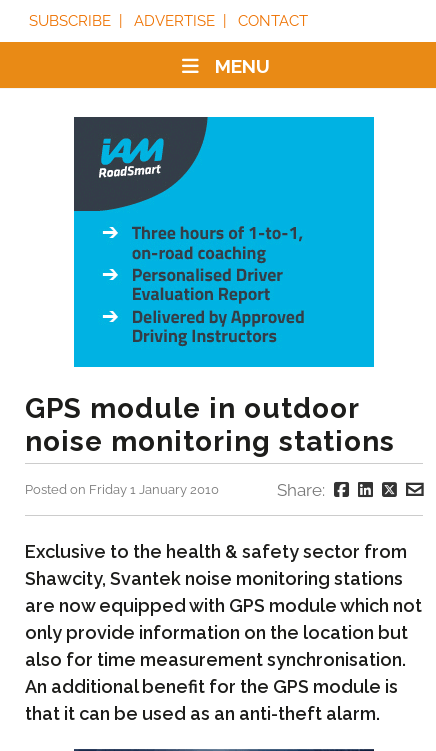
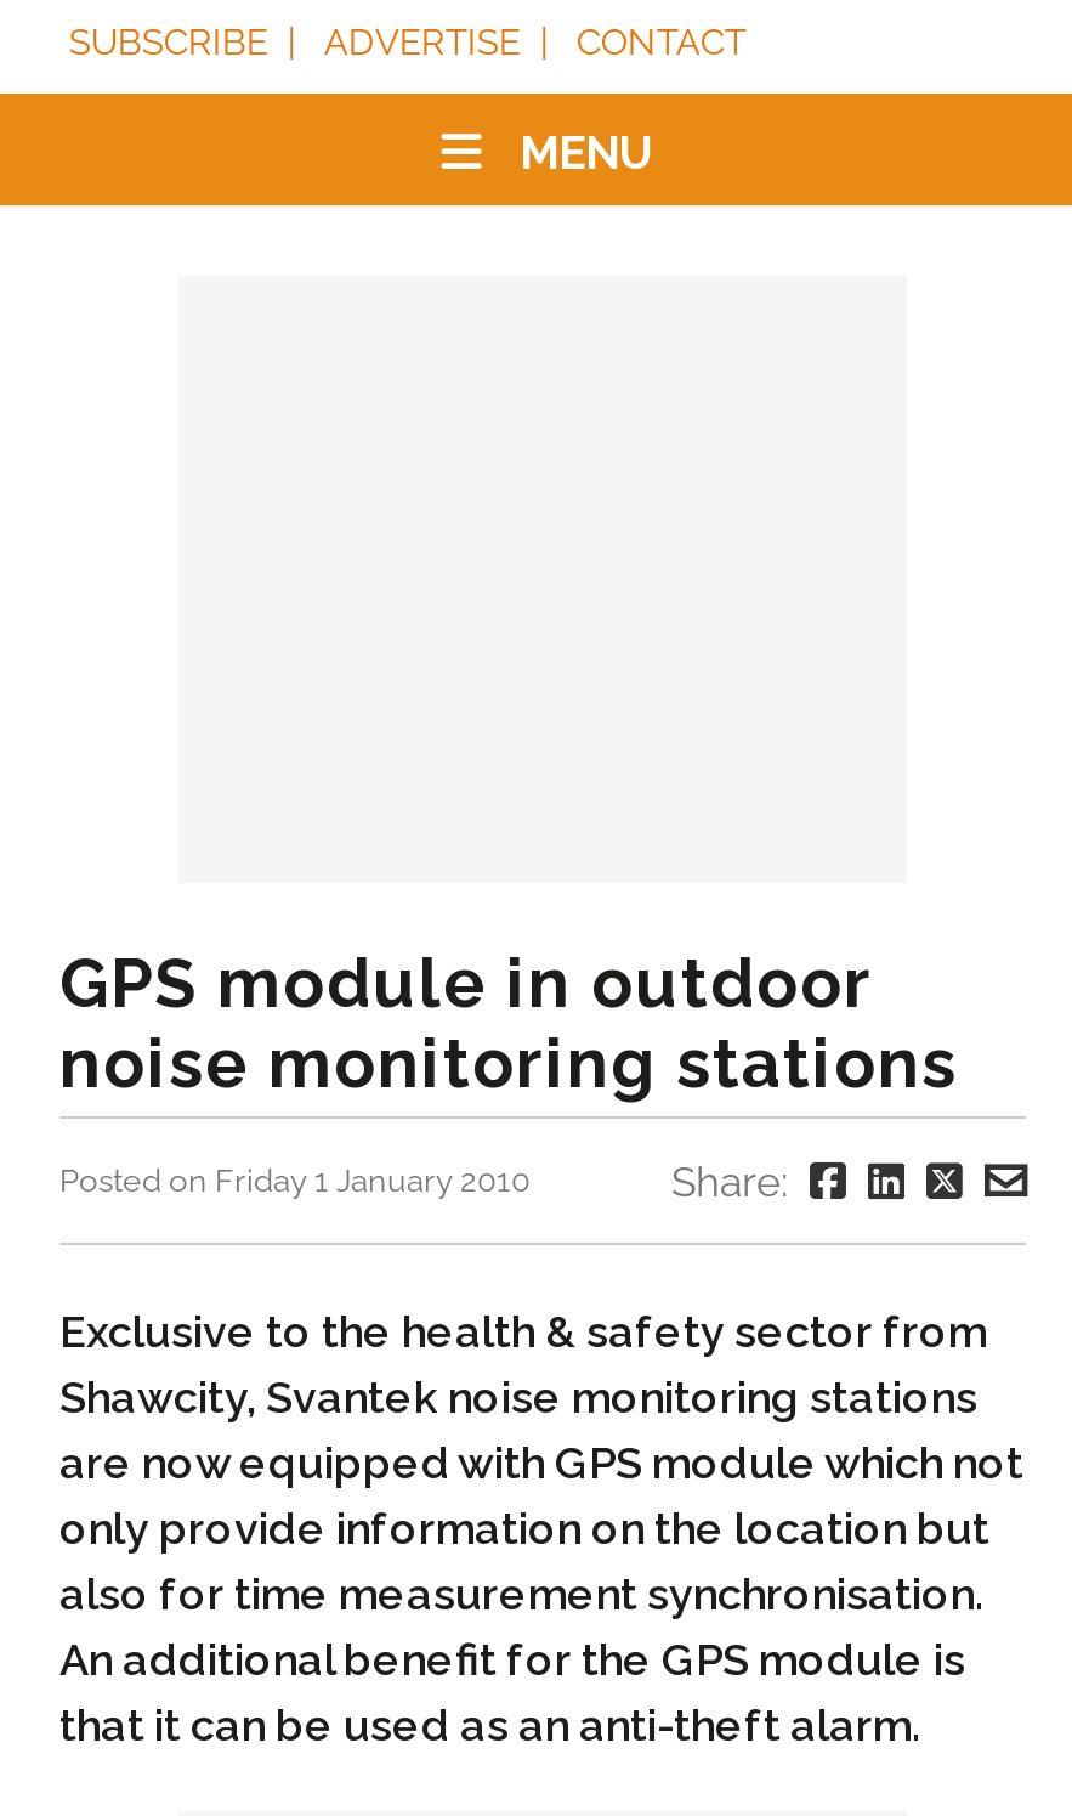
[73,116,375,368] [image] -> none

